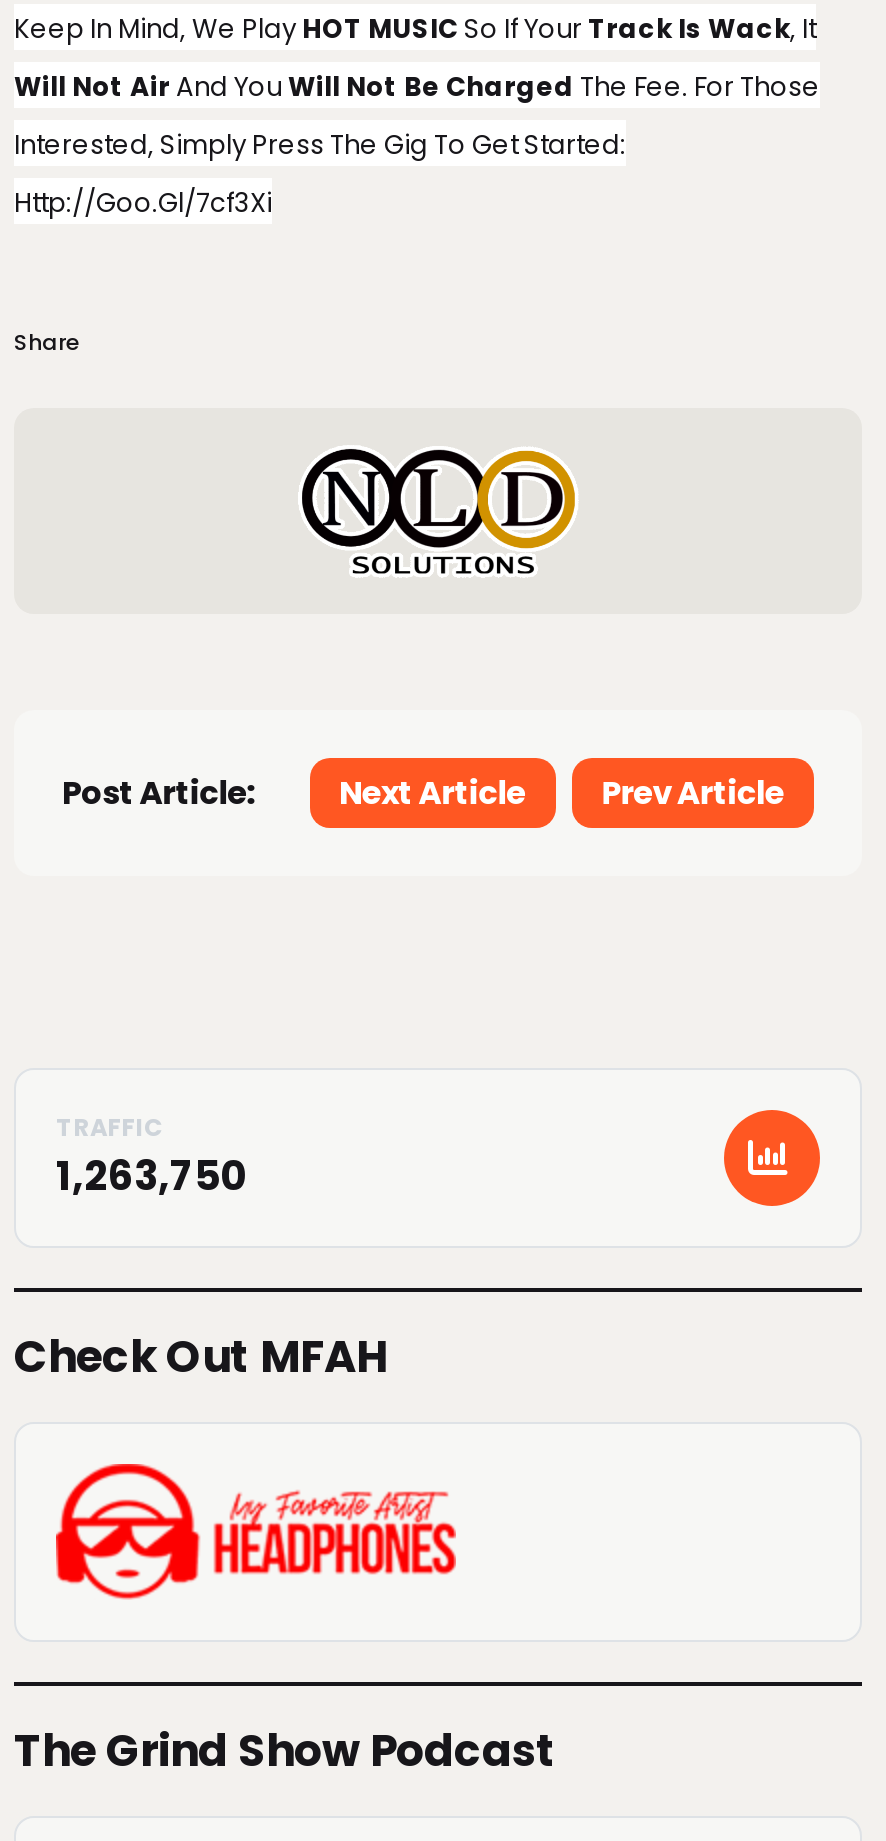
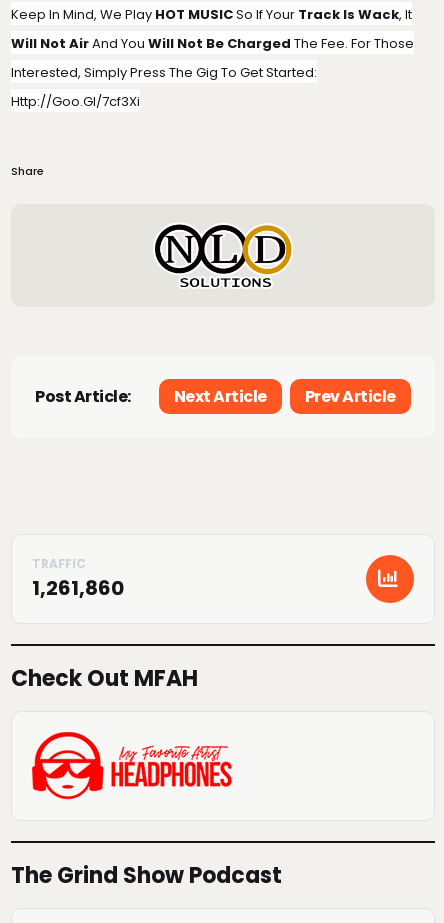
[56,1148,246,1204] 1,263,750 -> [32,574,124,602] 1,261,860

